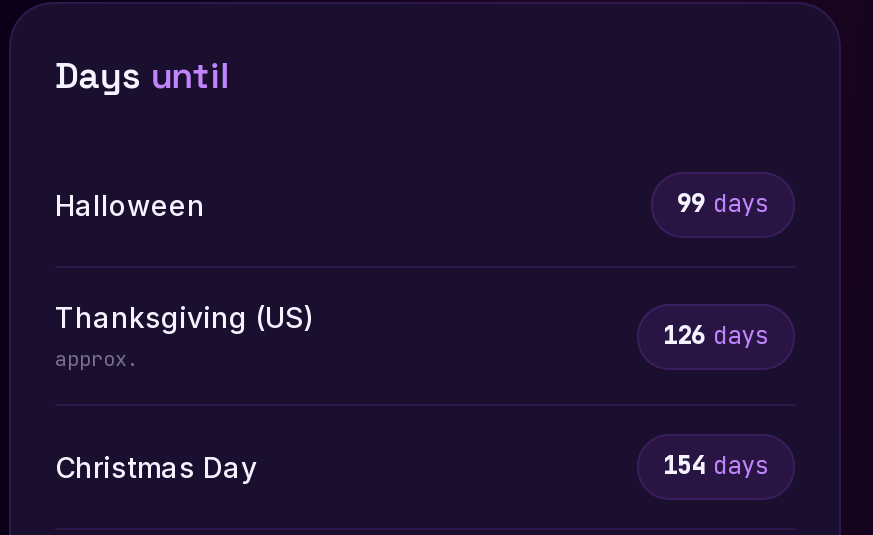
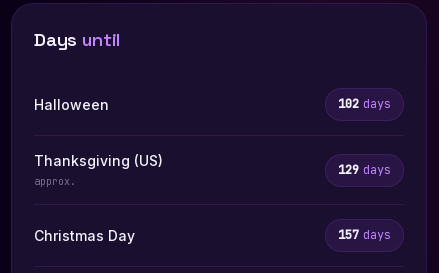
[677,188,769,220] 99 days -> [338,96,391,112] 102 days
[663,319,769,351] 126 days -> [338,161,391,177] 129 days
[663,450,769,482] 154 days -> [338,227,391,243] 157 days

